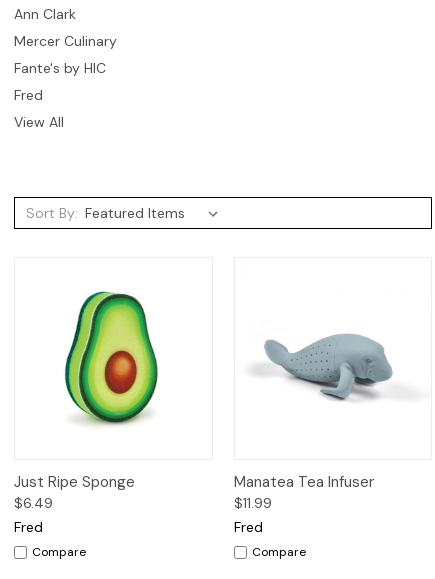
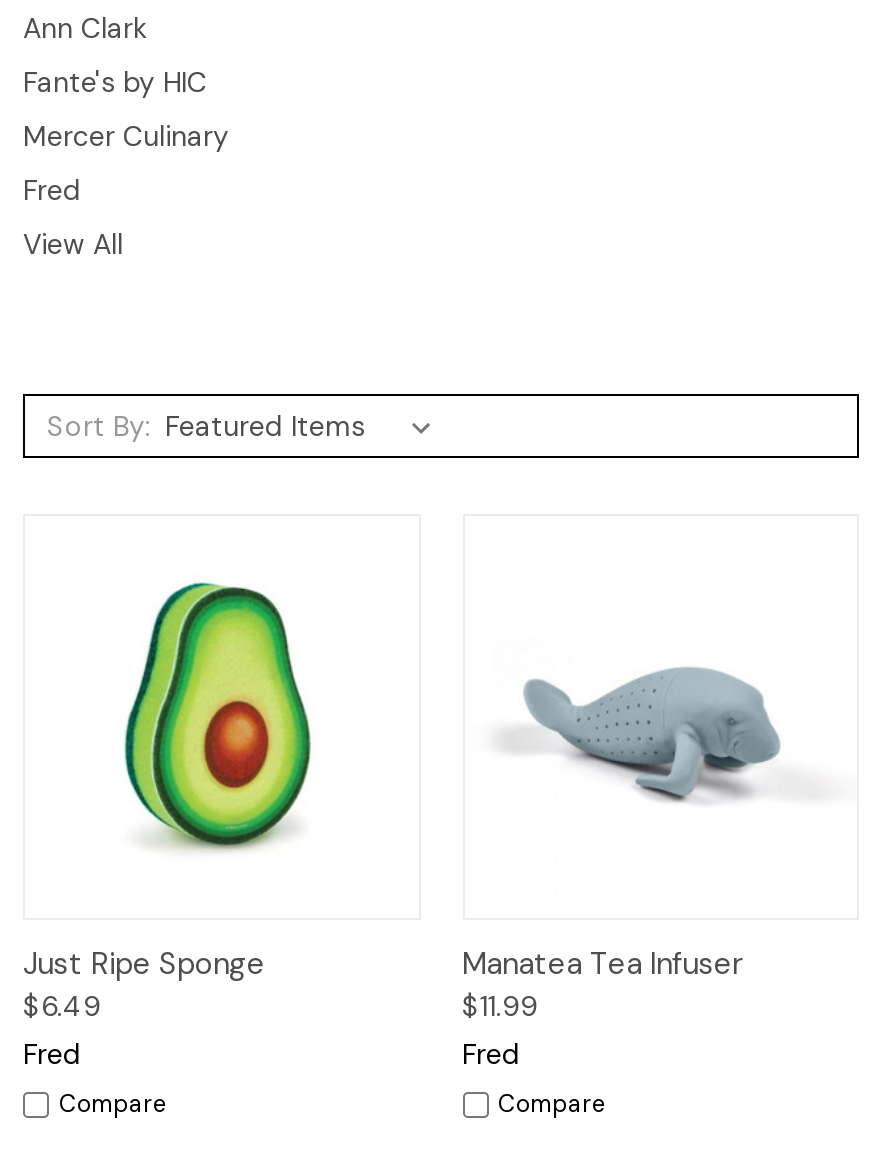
moved [14,32,117,50] -> [23,118,229,154]: Mercer Culinary
moved [14,59,106,77] -> [23,64,207,100]: Fante's by HIC

